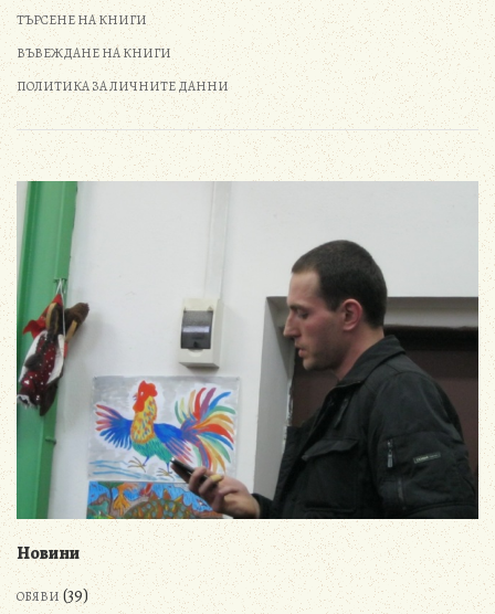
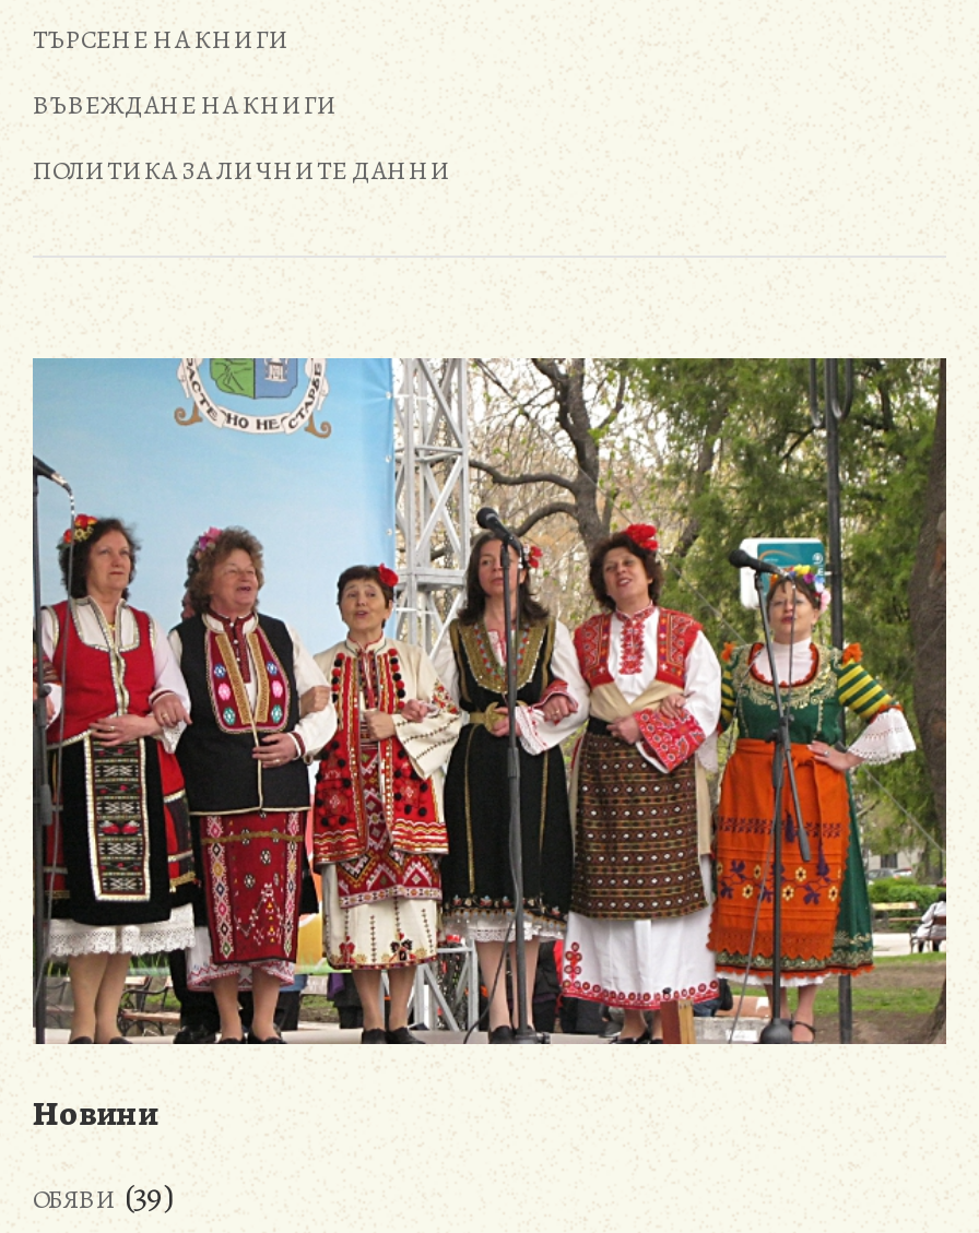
[17,180,480,520] [image] -> [31,356,948,1044] [image]

